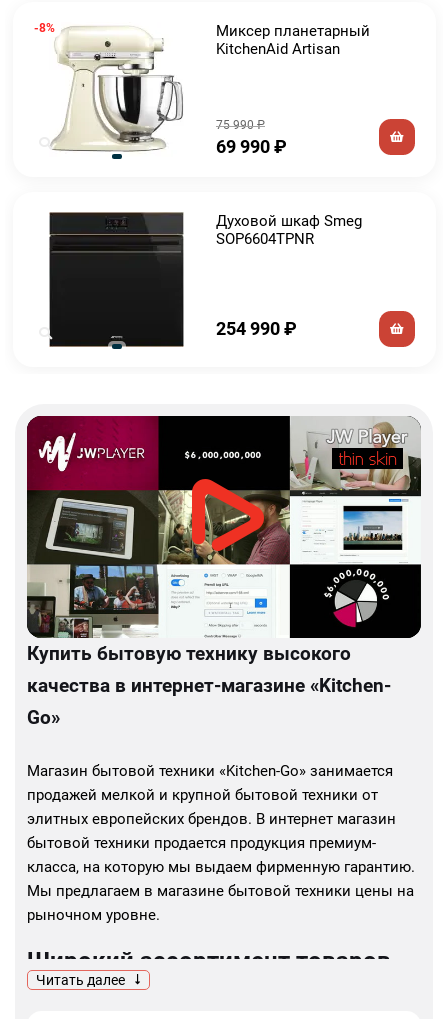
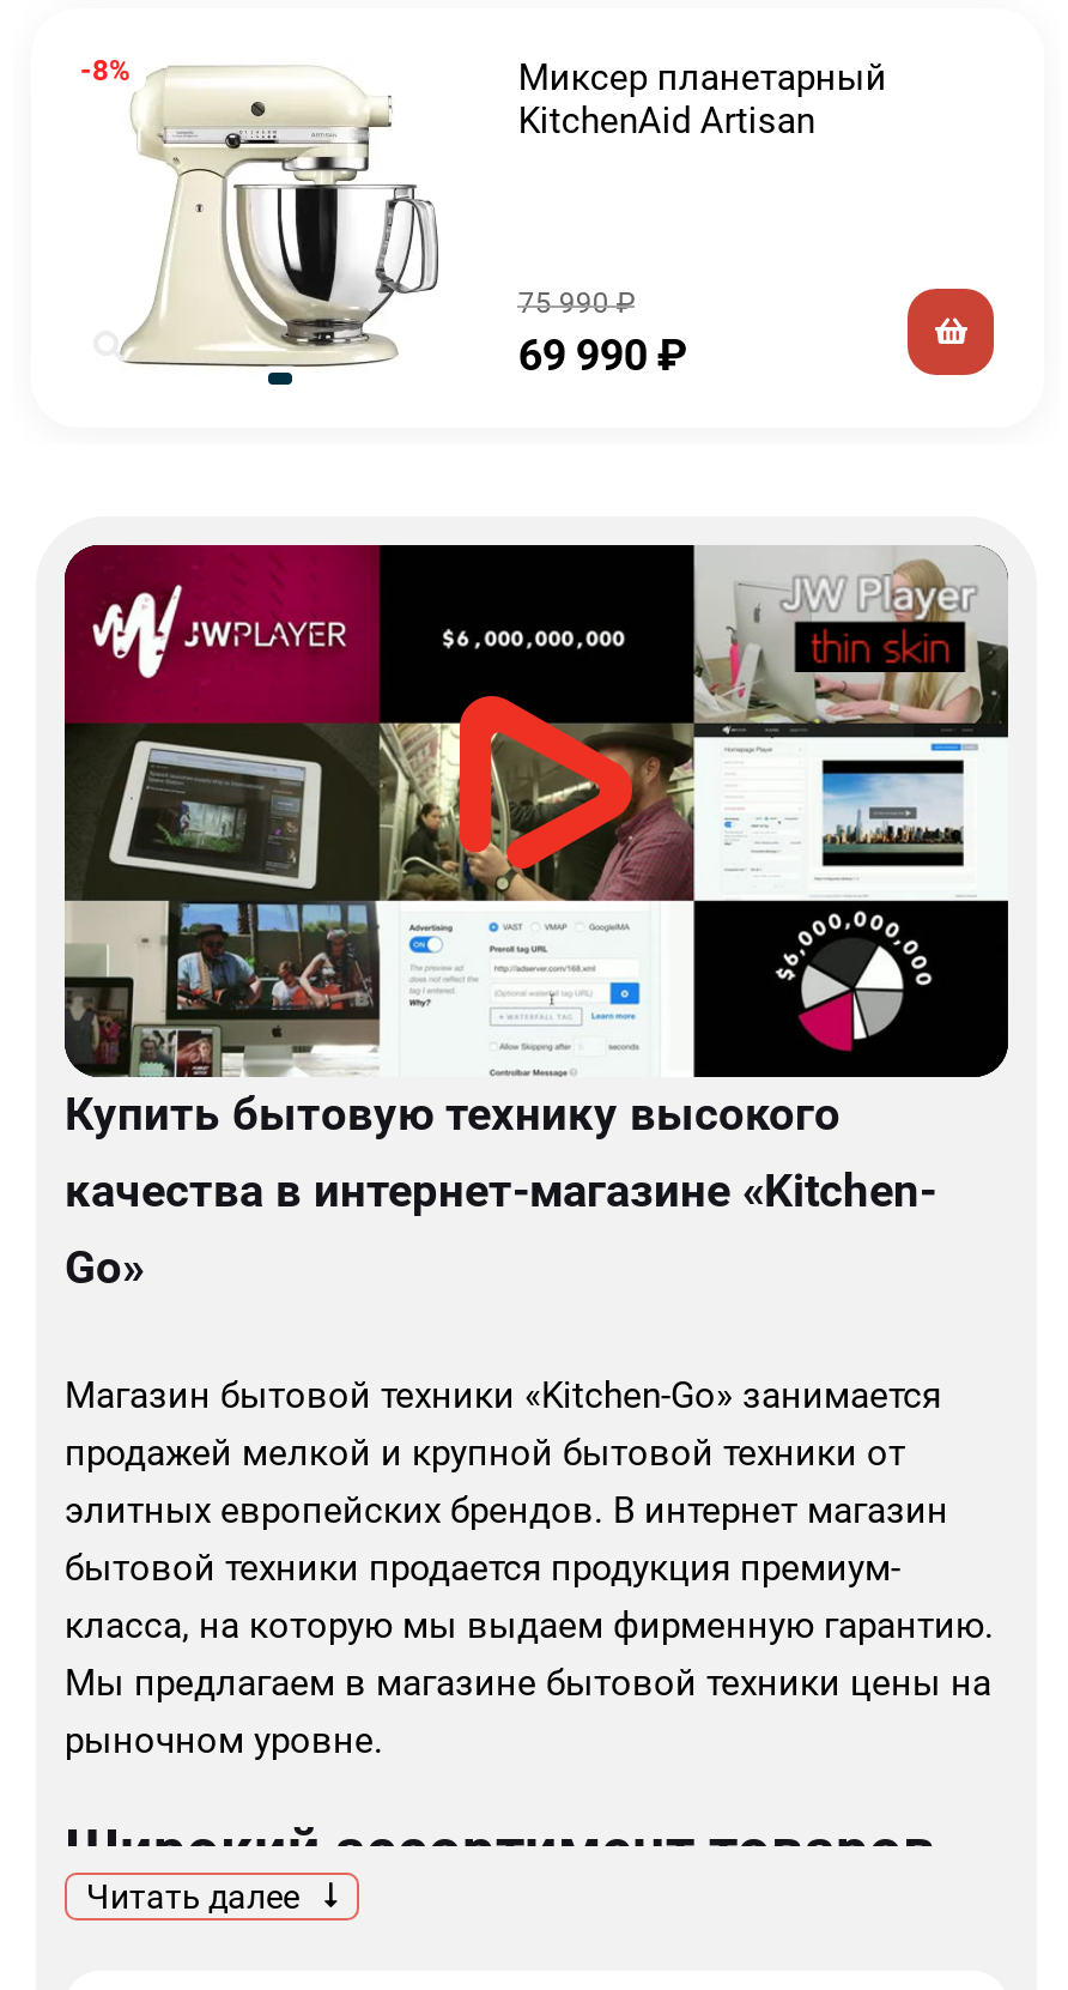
[48,211,362,348] [image] | Духовой шкаф Smeg | SOP6604TPNR -> none
[216,318,297,339] 254 990 ₽ -> none

